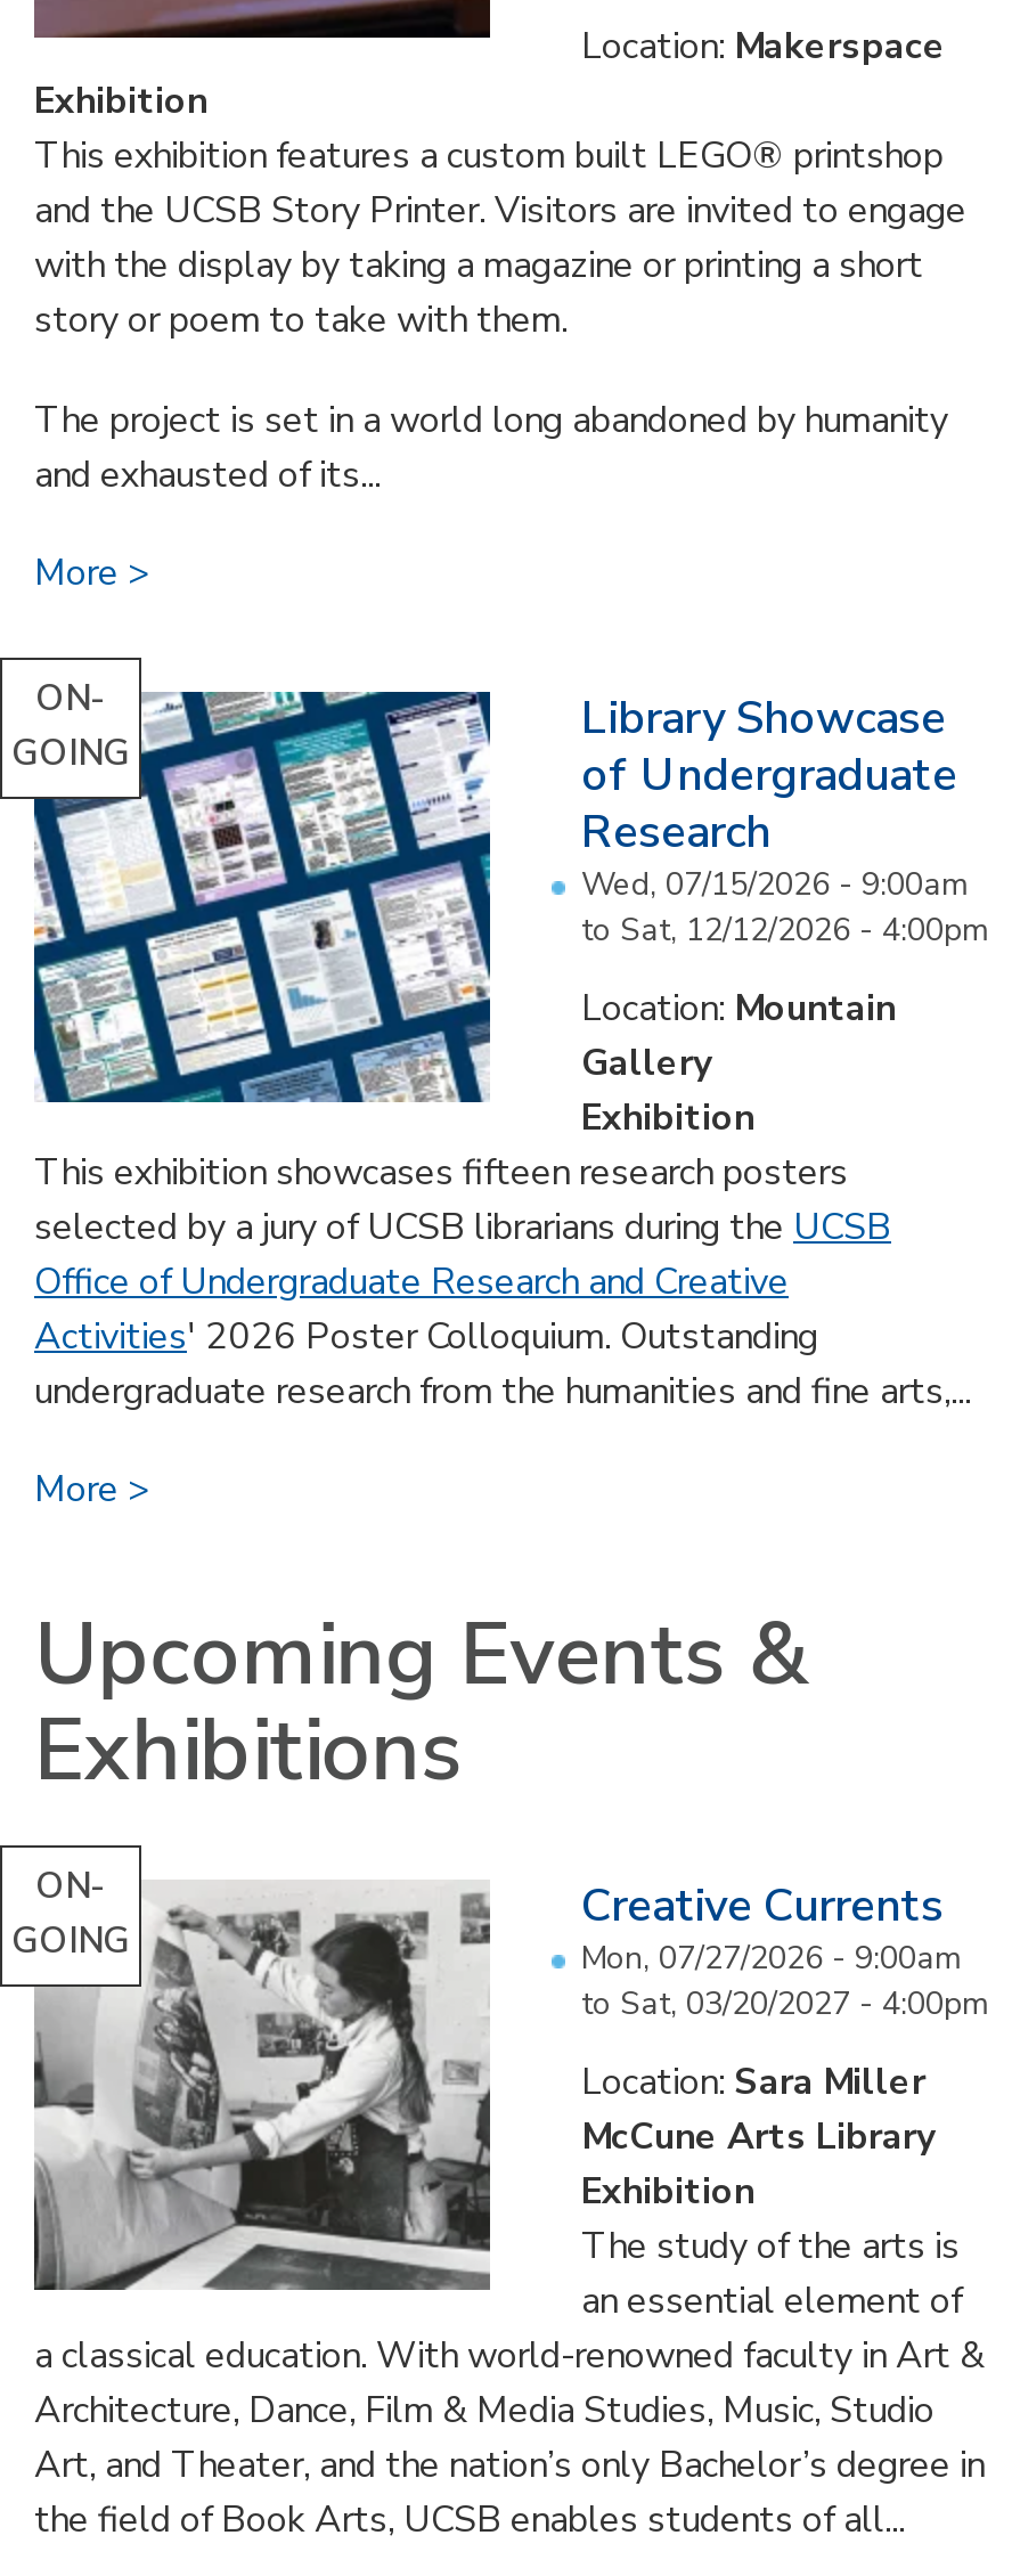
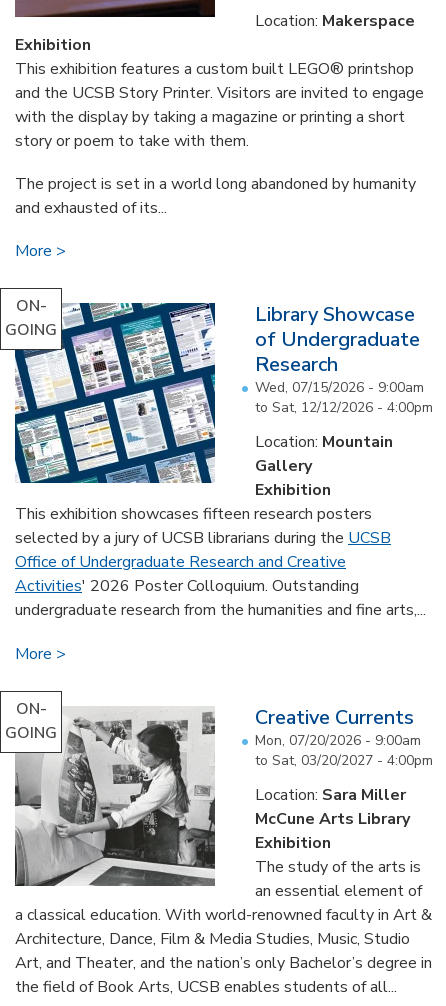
[34,1597,808,1809] Upcoming Events & | Exhibitions -> none
[581,1937,960,1980] Mon, 07/27/2026 - 9:00am -> [255,730,421,749] Mon, 07/20/2026 - 9:00am

